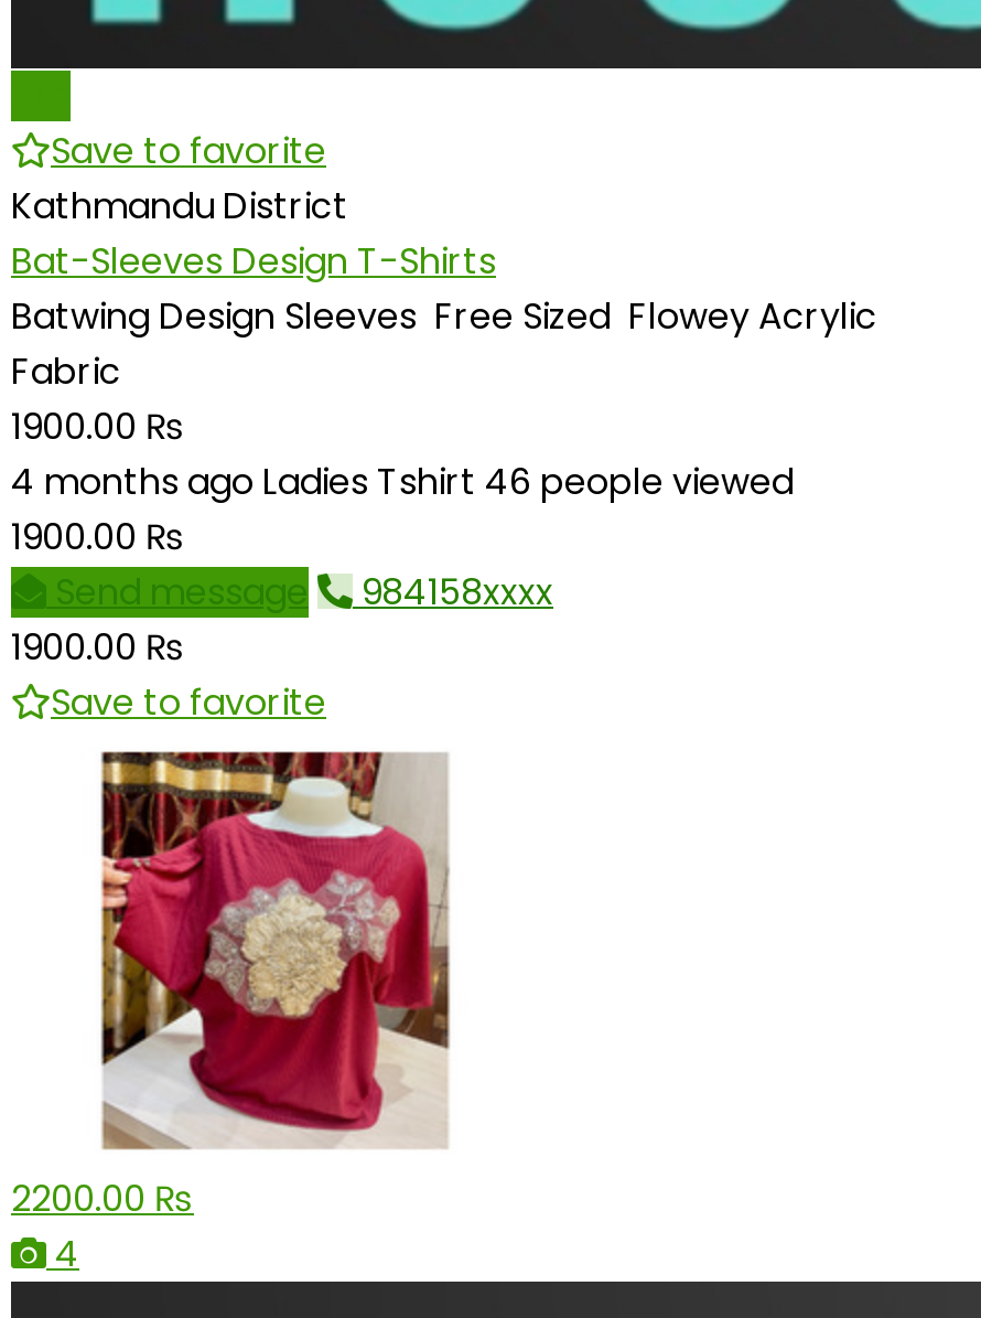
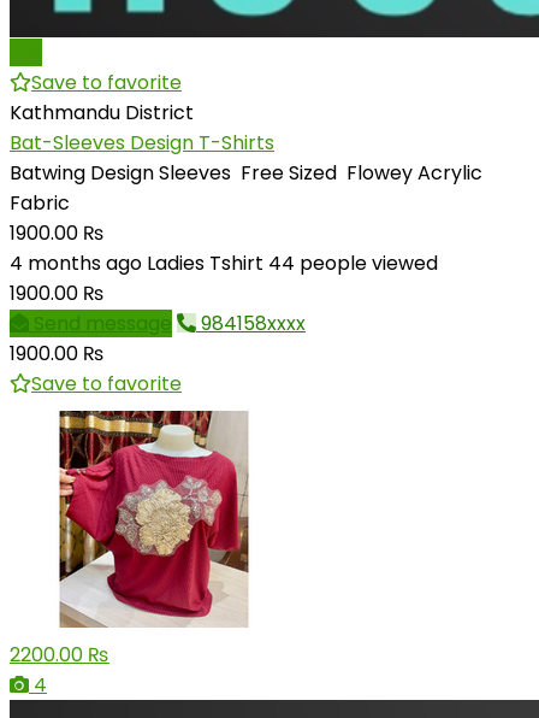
[11,456,794,507] 4 months ago Ladies Tshirt 46 people viewed -> [10,249,438,277] 4 months ago Ladies Tshirt 44 people viewed

